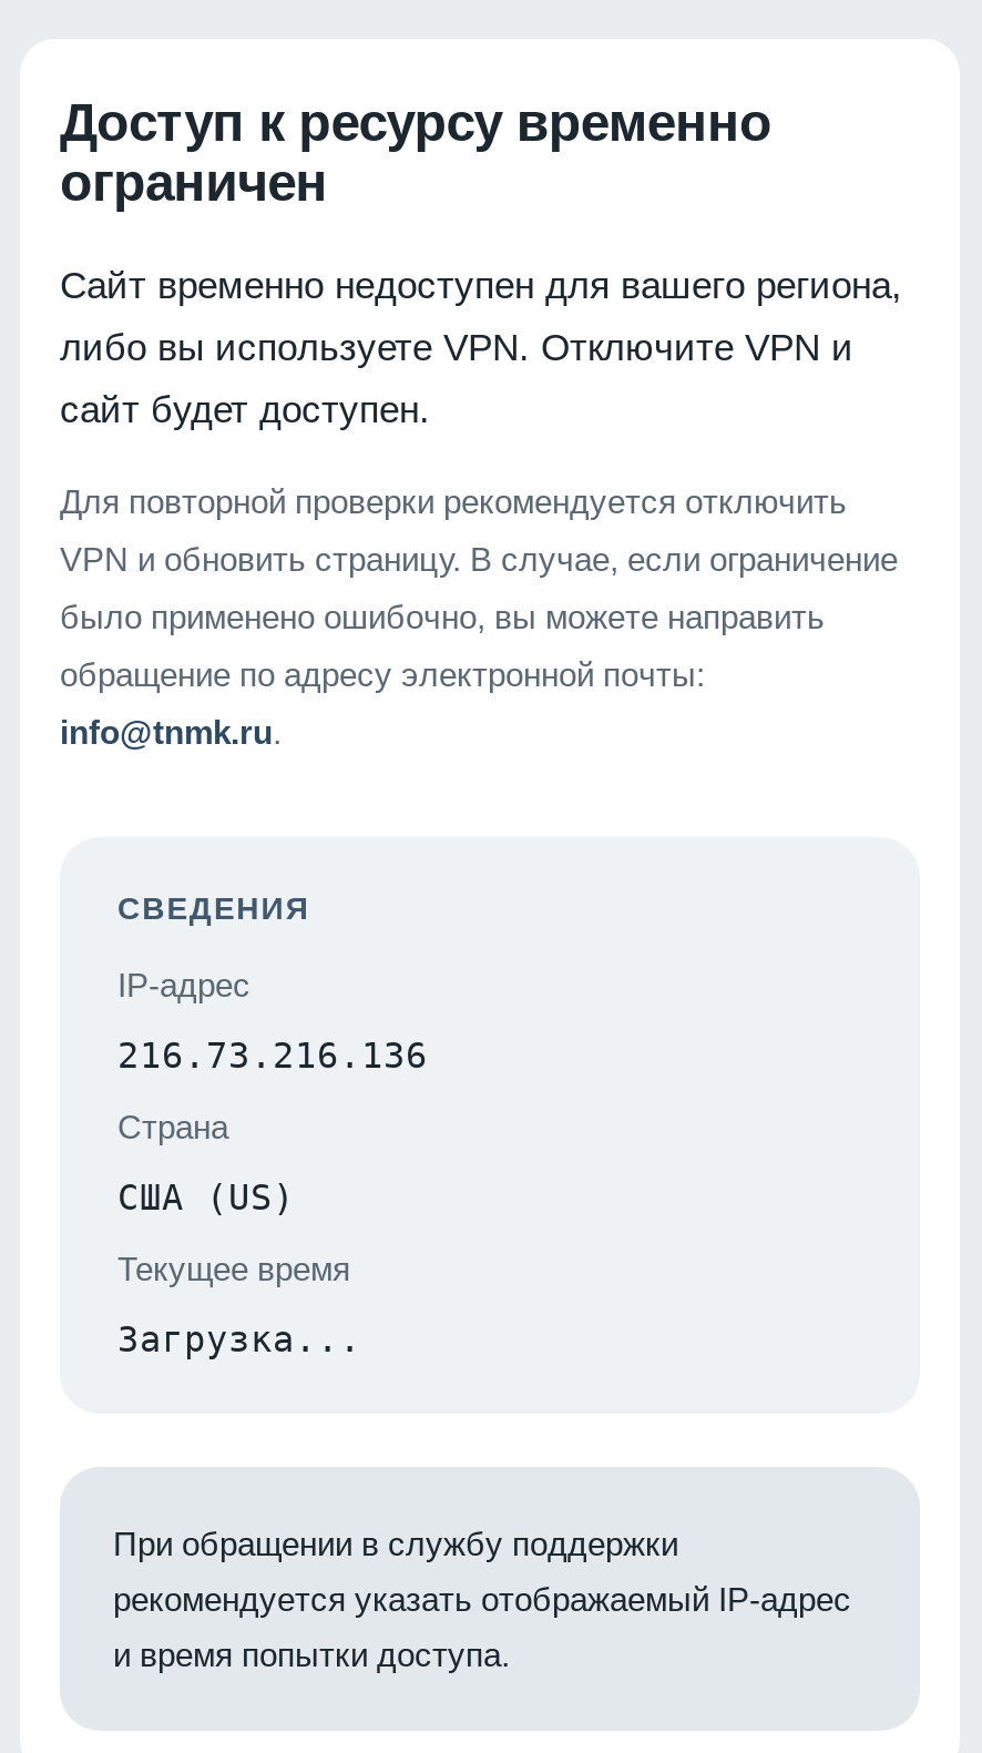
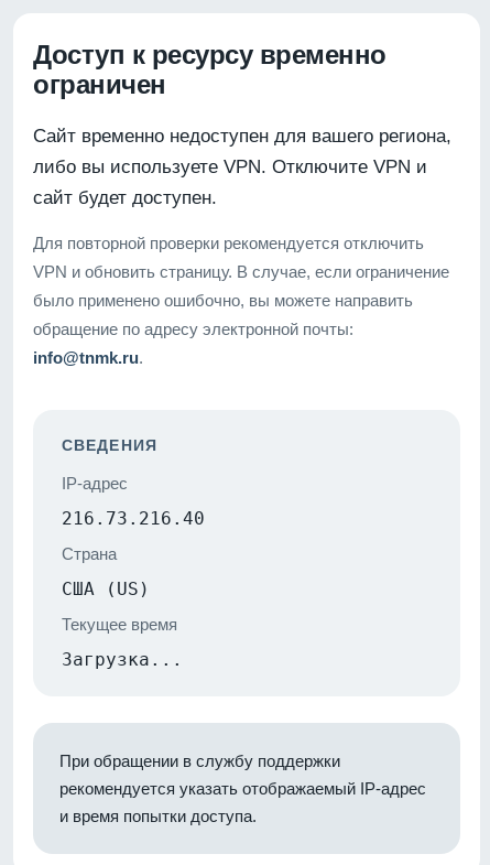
[117,1033,428,1076] 216.73.216.136 -> [62,507,205,528] 216.73.216.40

